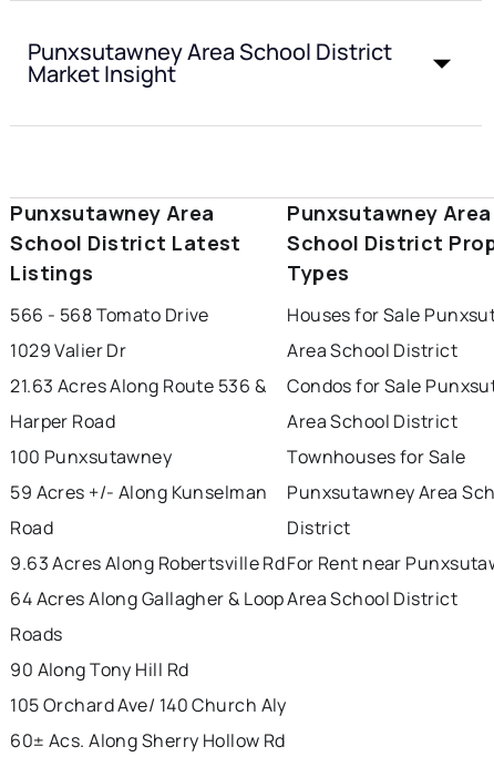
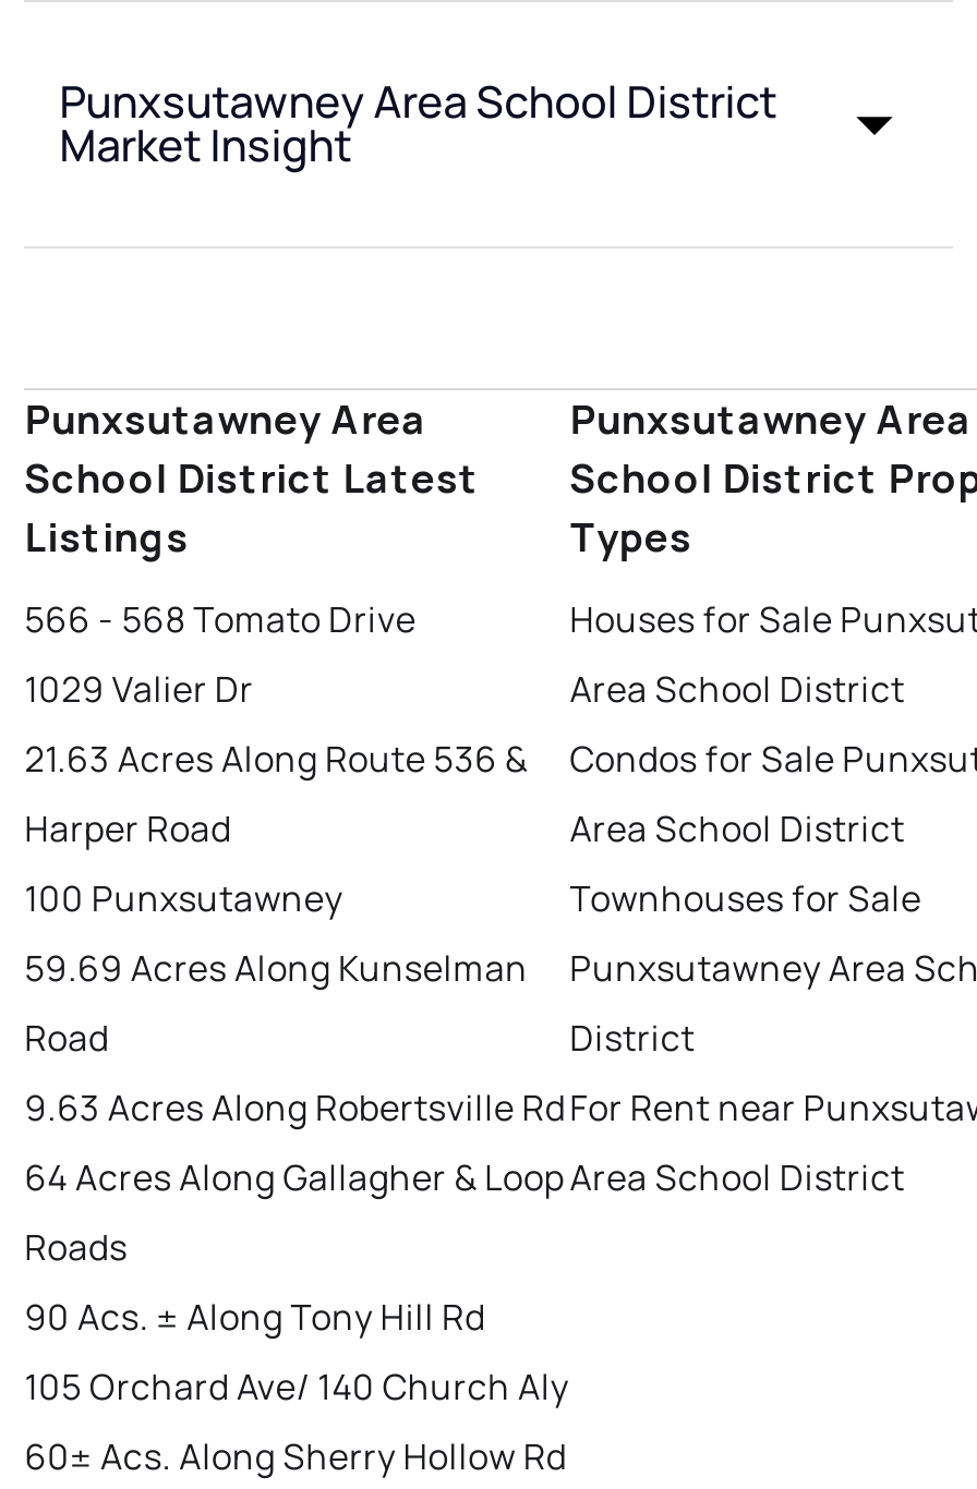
[10,480,267,505] 59 Acres +/- Along Kunselman -> [24,945,528,993] 59.69 Acres Along Kunselman
[10,658,189,682] 90 Along Tony Hill Rd -> [24,1294,485,1342] 90 Acs. ± Along Tony Hill Rd

